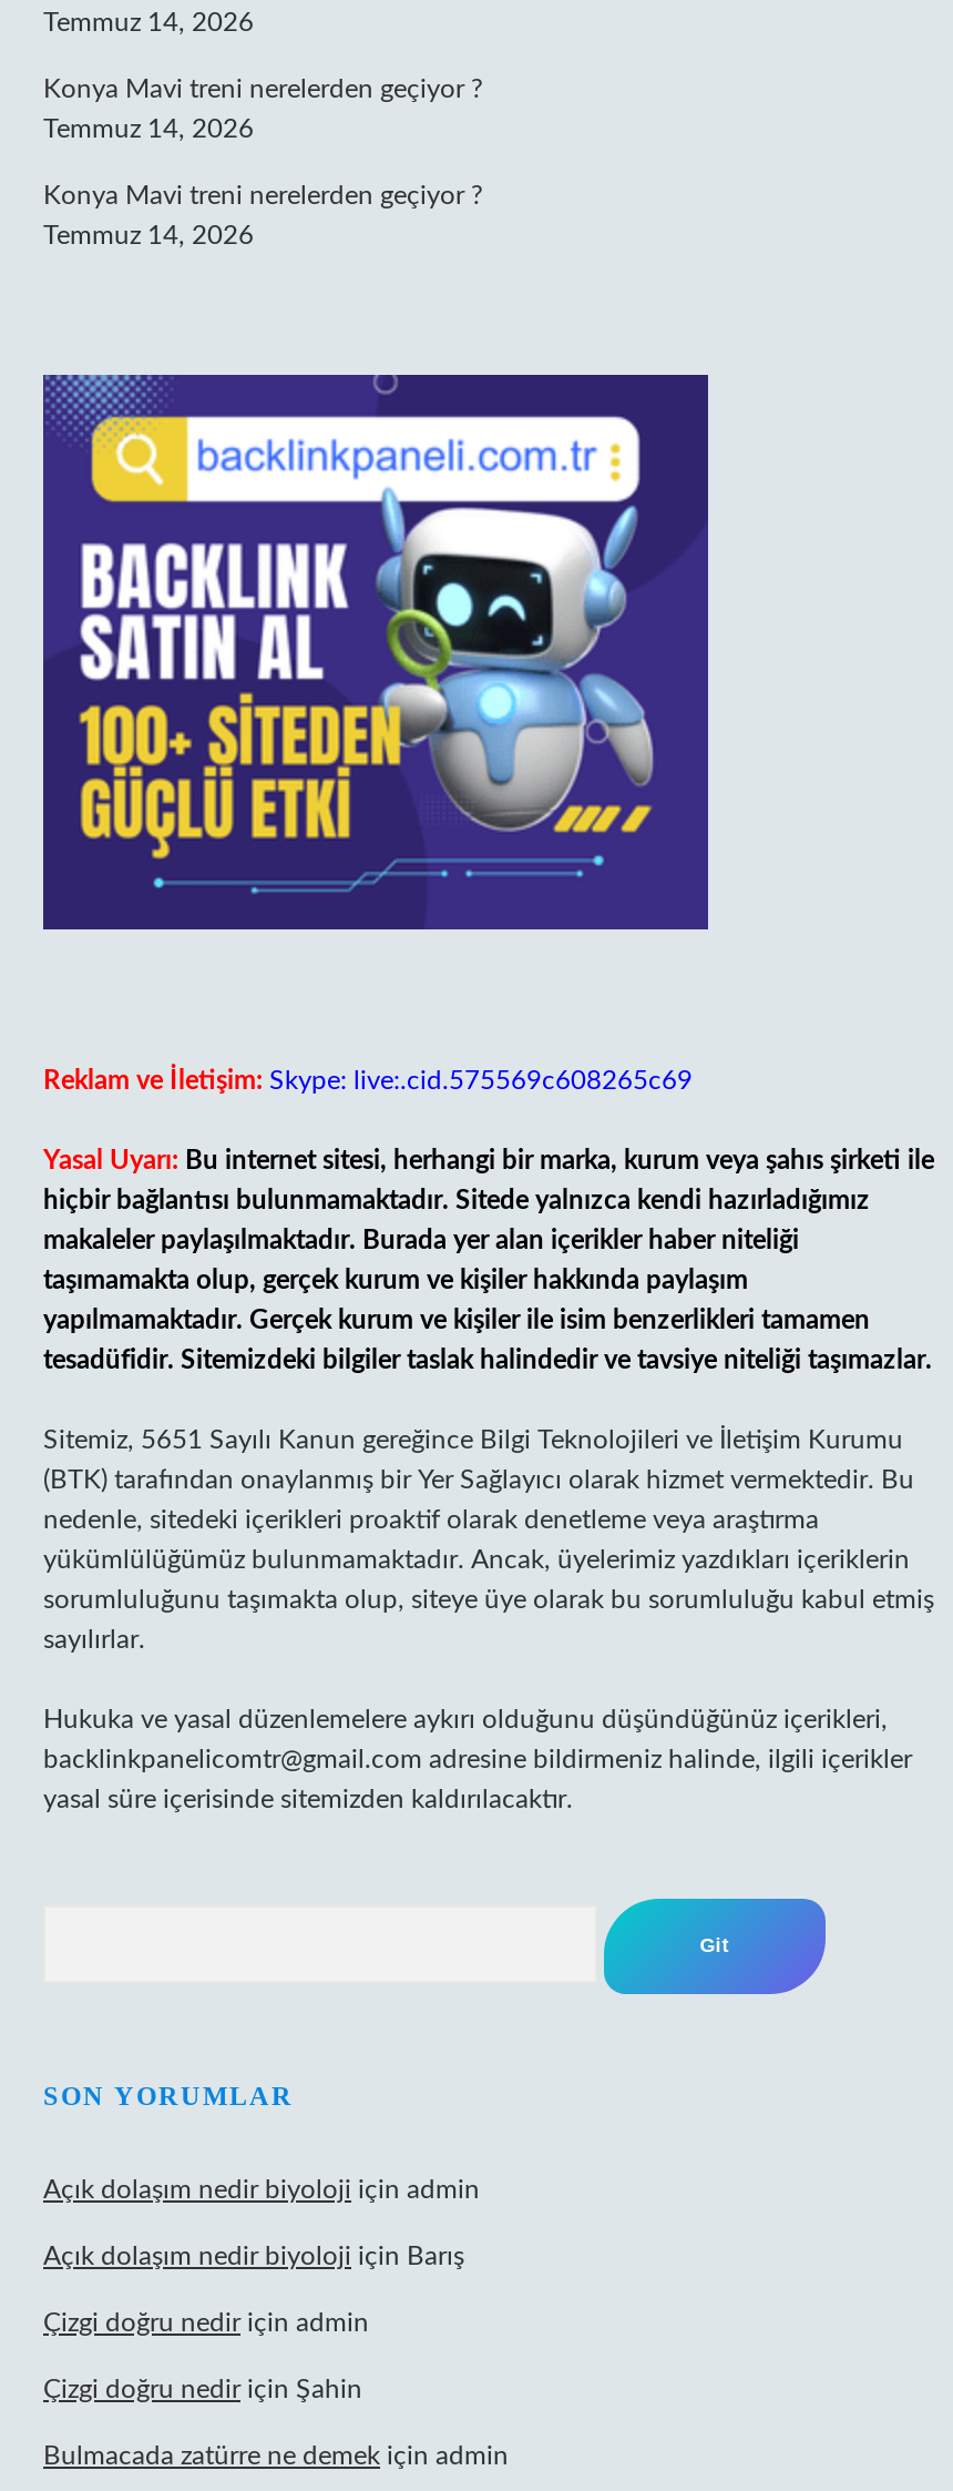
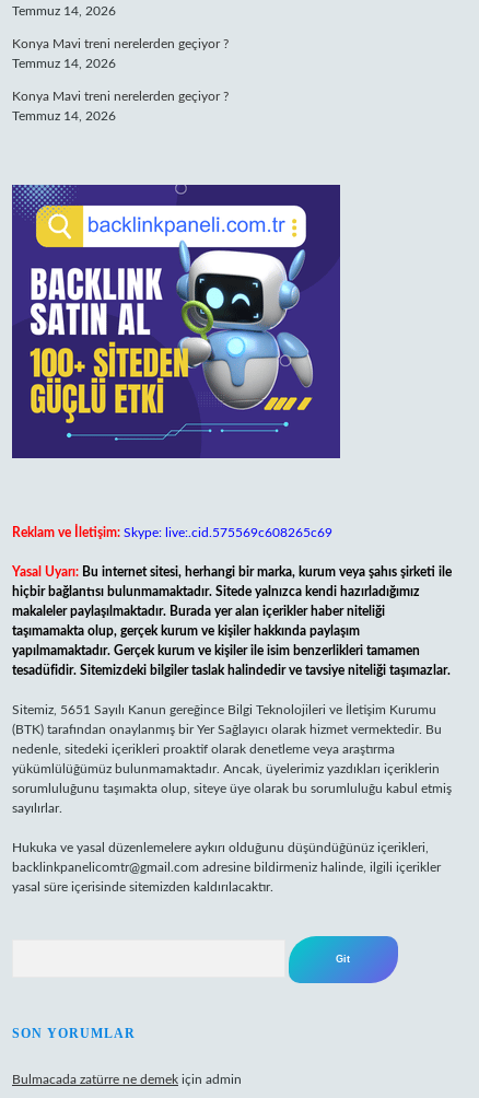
[43,2176,480,2402] Açık dolaşım nedir biyoloji için admin | Açık dolaşım nedir biyoloji için Barış | Çizgi doğru nedir için admin | Çizgi doğru nedir için Şahin -> none

